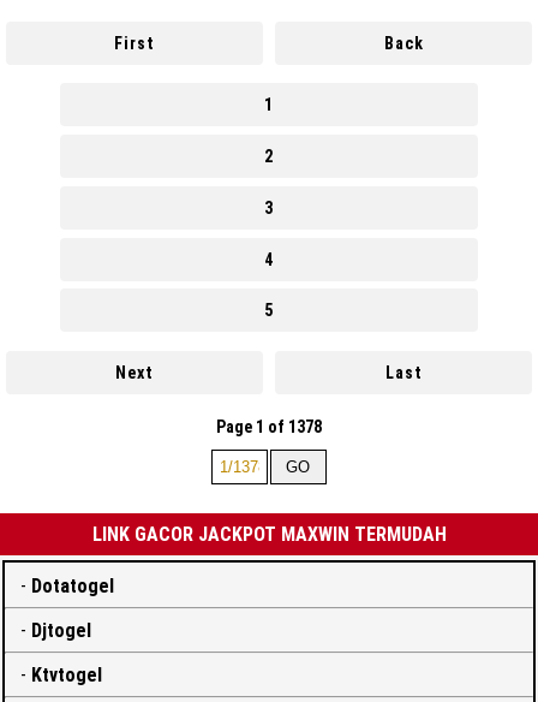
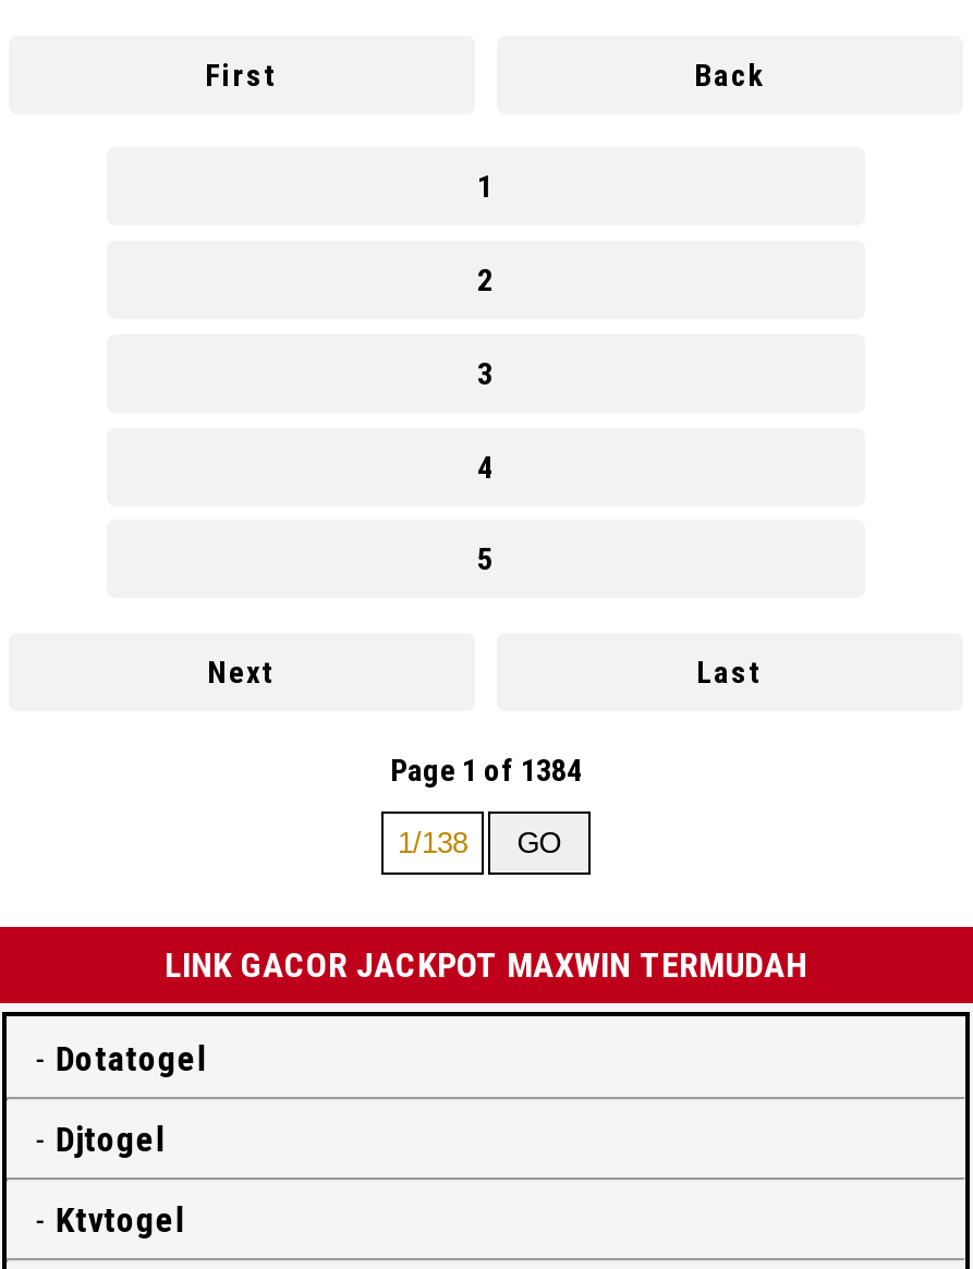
[216,418,322,437] Page 1 of 1378 -> [390,754,582,788] Page 1 of 1384

